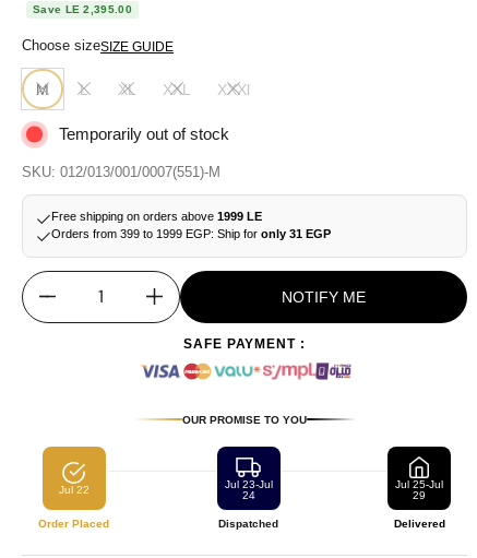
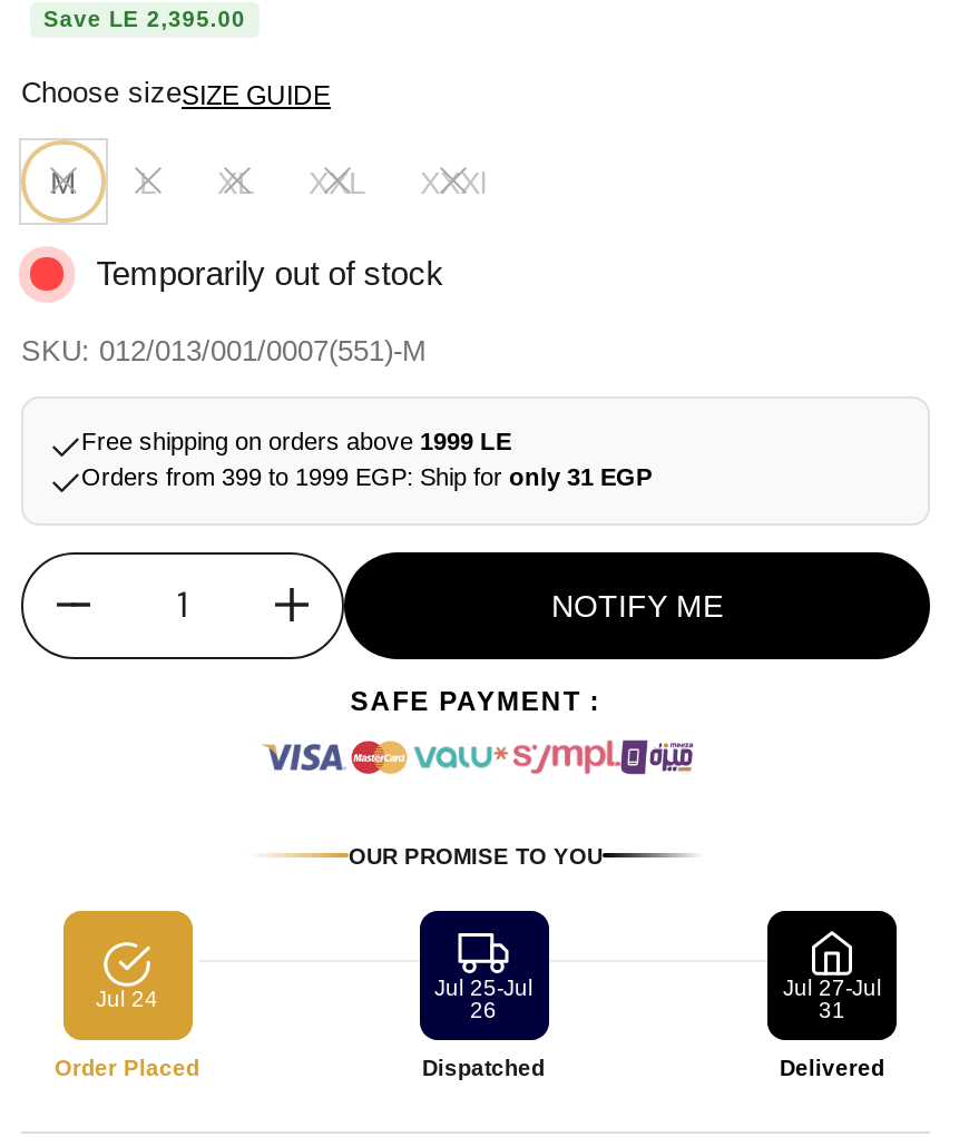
[58,484,89,496] Jul 22 -> [96,987,158,1011] Jul 24
[224,478,272,490] Jul 23-Jul -> [434,976,532,1000] Jul 25-Jul
[395,478,443,490] Jul 25-Jul -> [783,976,881,1000] Jul 27-Jul
[242,489,255,501] 24 -> [470,998,497,1022] 26
[413,489,426,501] 29 -> [819,998,845,1022] 31

